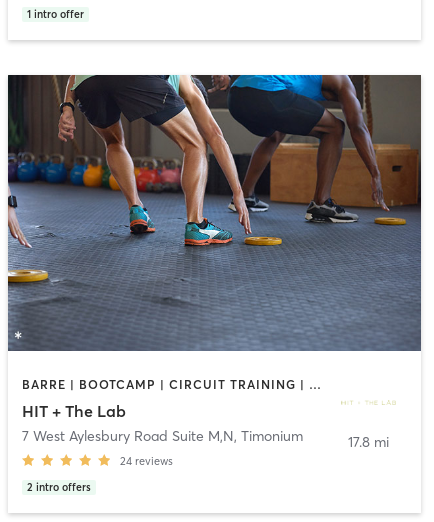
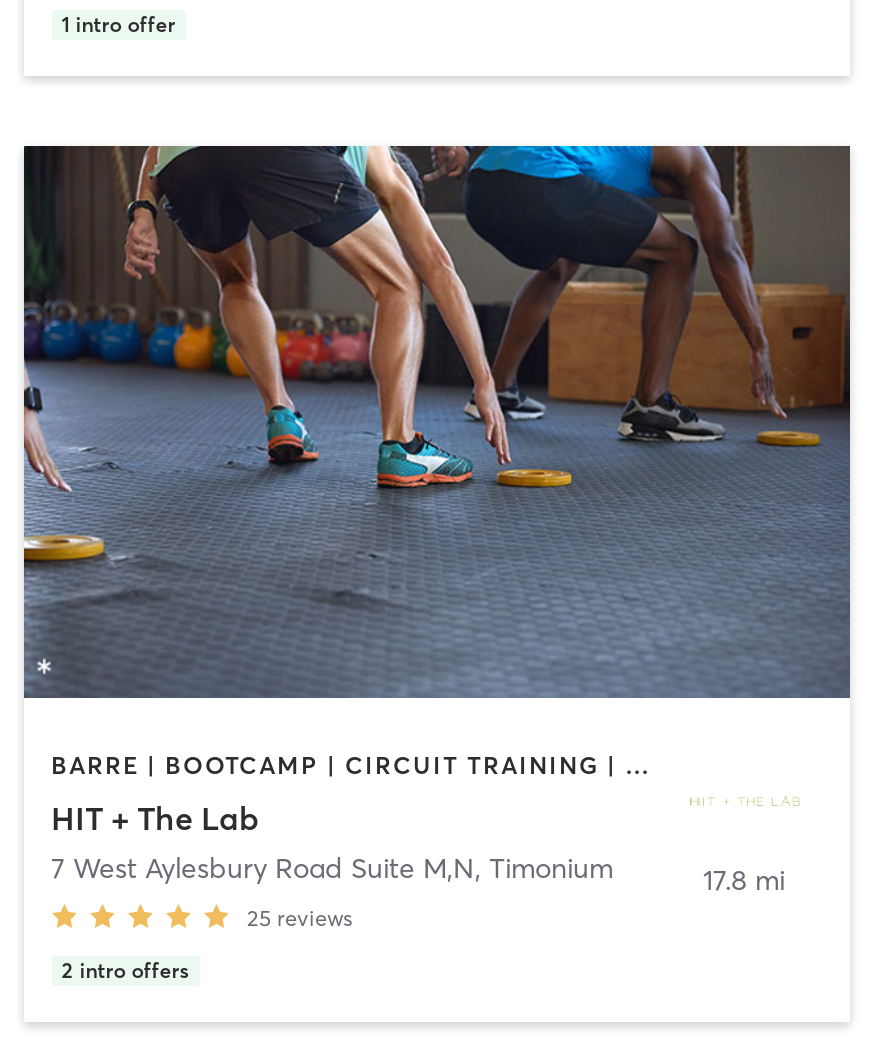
[119,454,172,468] 24 reviews -> [247,903,353,931] 25 reviews

